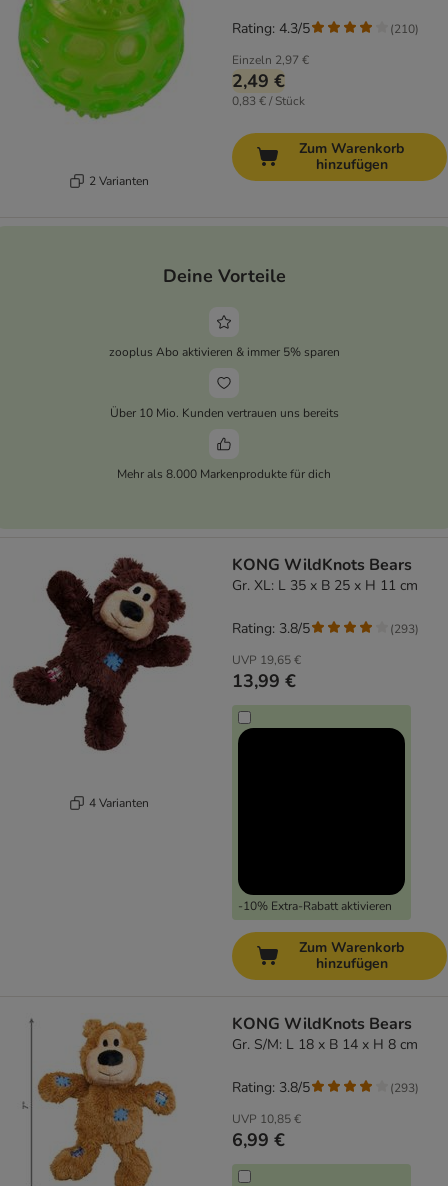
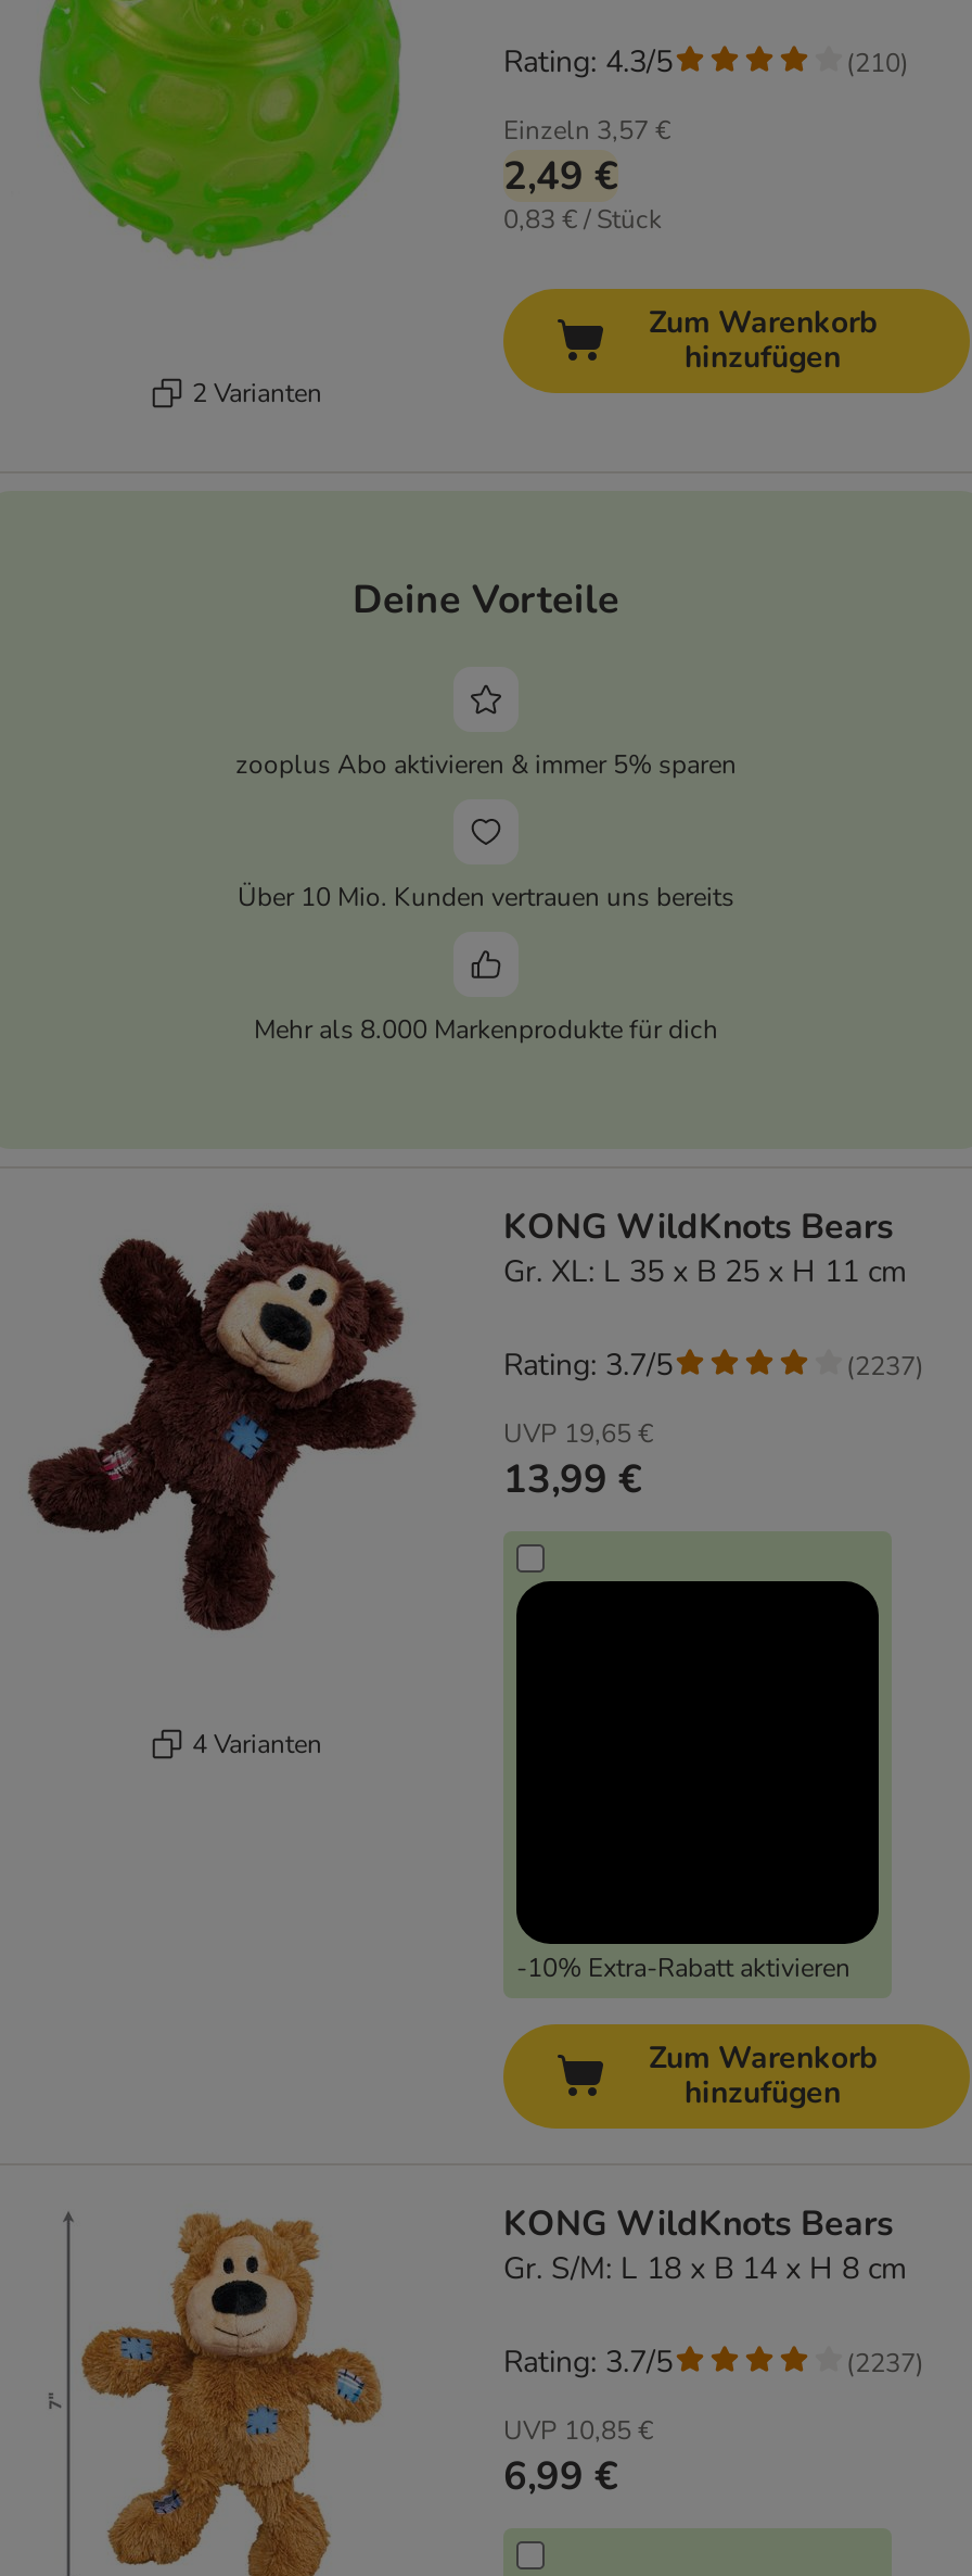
[232,52,309,68] Einzeln 2,97 € -> [503,113,670,148] Einzeln 3,57 €
[232,619,310,638] Rating: 3.8/5 -> [503,1345,673,1386] Rating: 3.7/5
[390,621,419,637] (293) -> [846,1348,924,1383] (2237)
[232,1078,310,1097] Rating: 3.8/5 -> [503,2342,673,2383] Rating: 3.7/5
[390,1080,419,1096] (293) -> [846,2345,924,2380] (2237)

